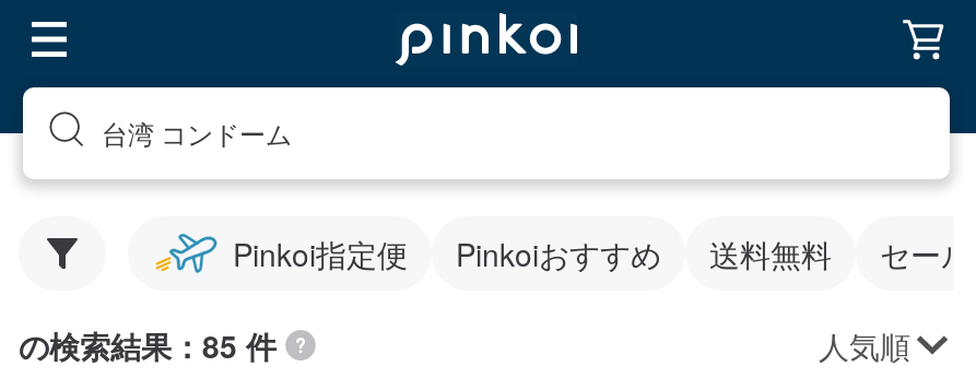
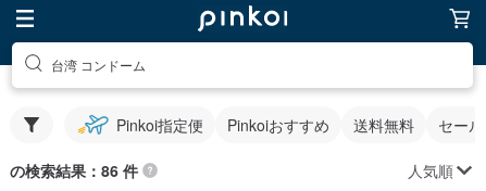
[19,323,277,367] の検索結果：85 件 -> [10,160,138,181] の検索結果：86 件

